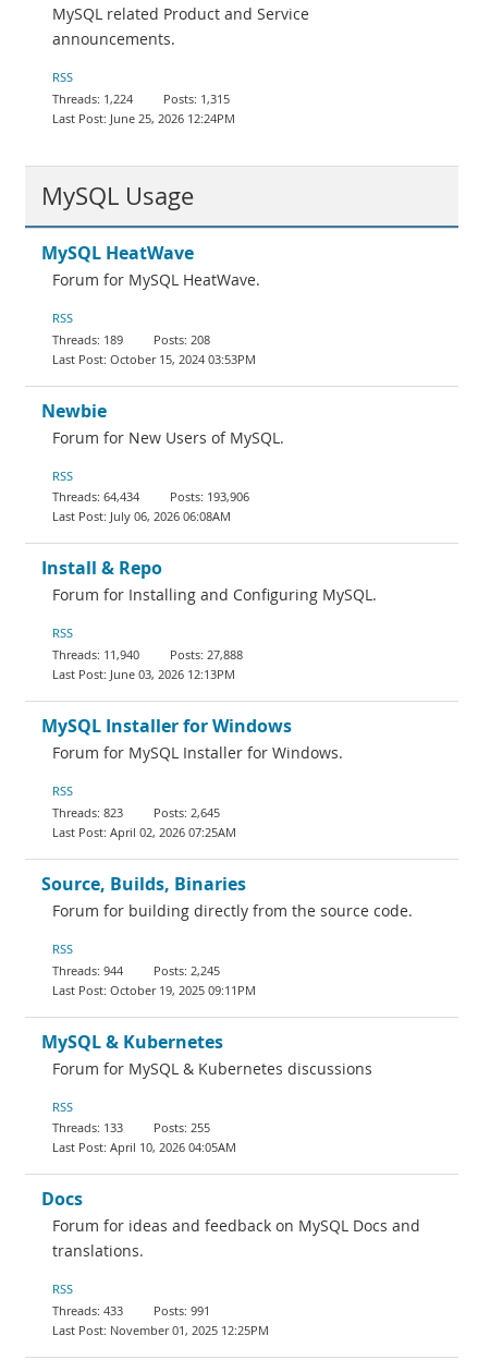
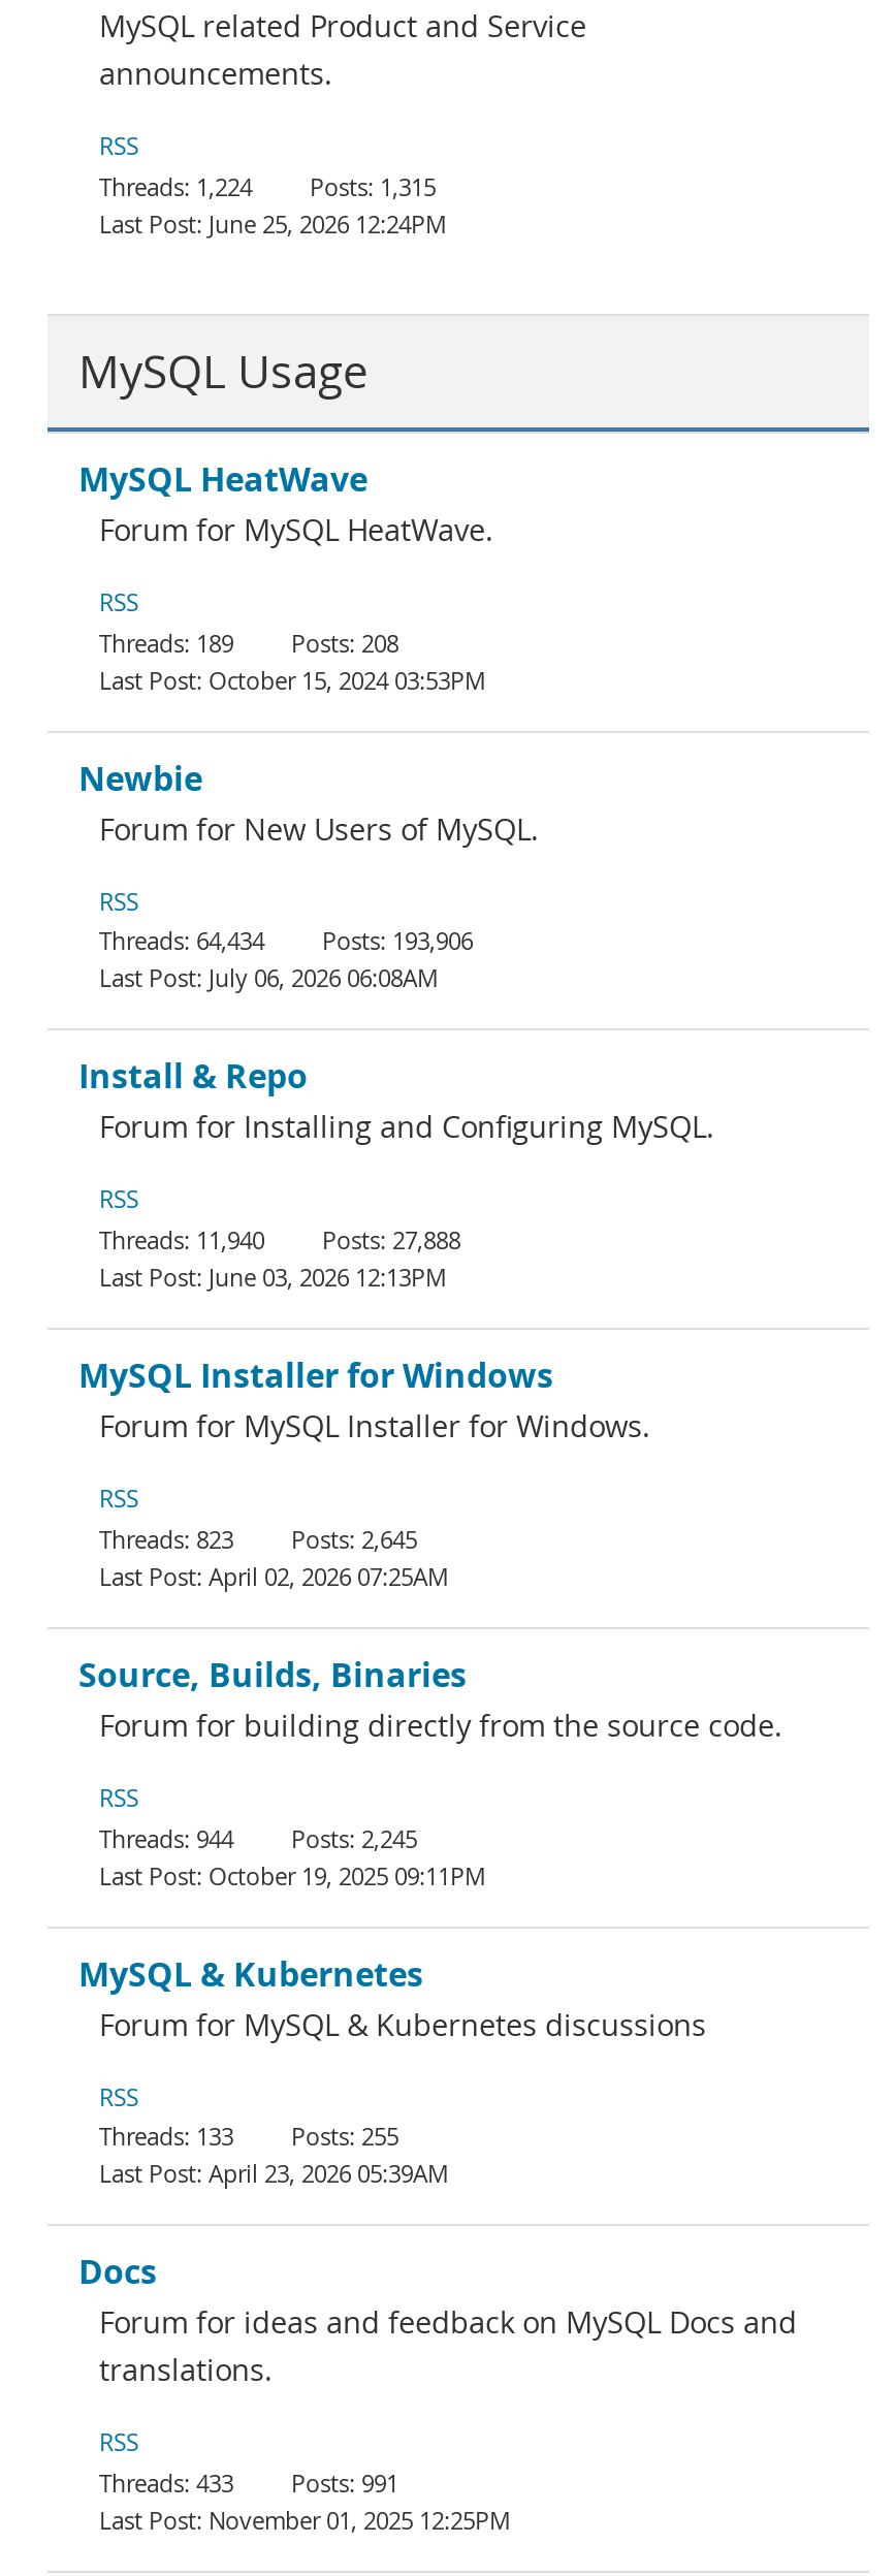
[110,1139,236,1156] April 10, 2026 04:05AM -> [209,2159,448,2190] April 23, 2026 05:39AM

